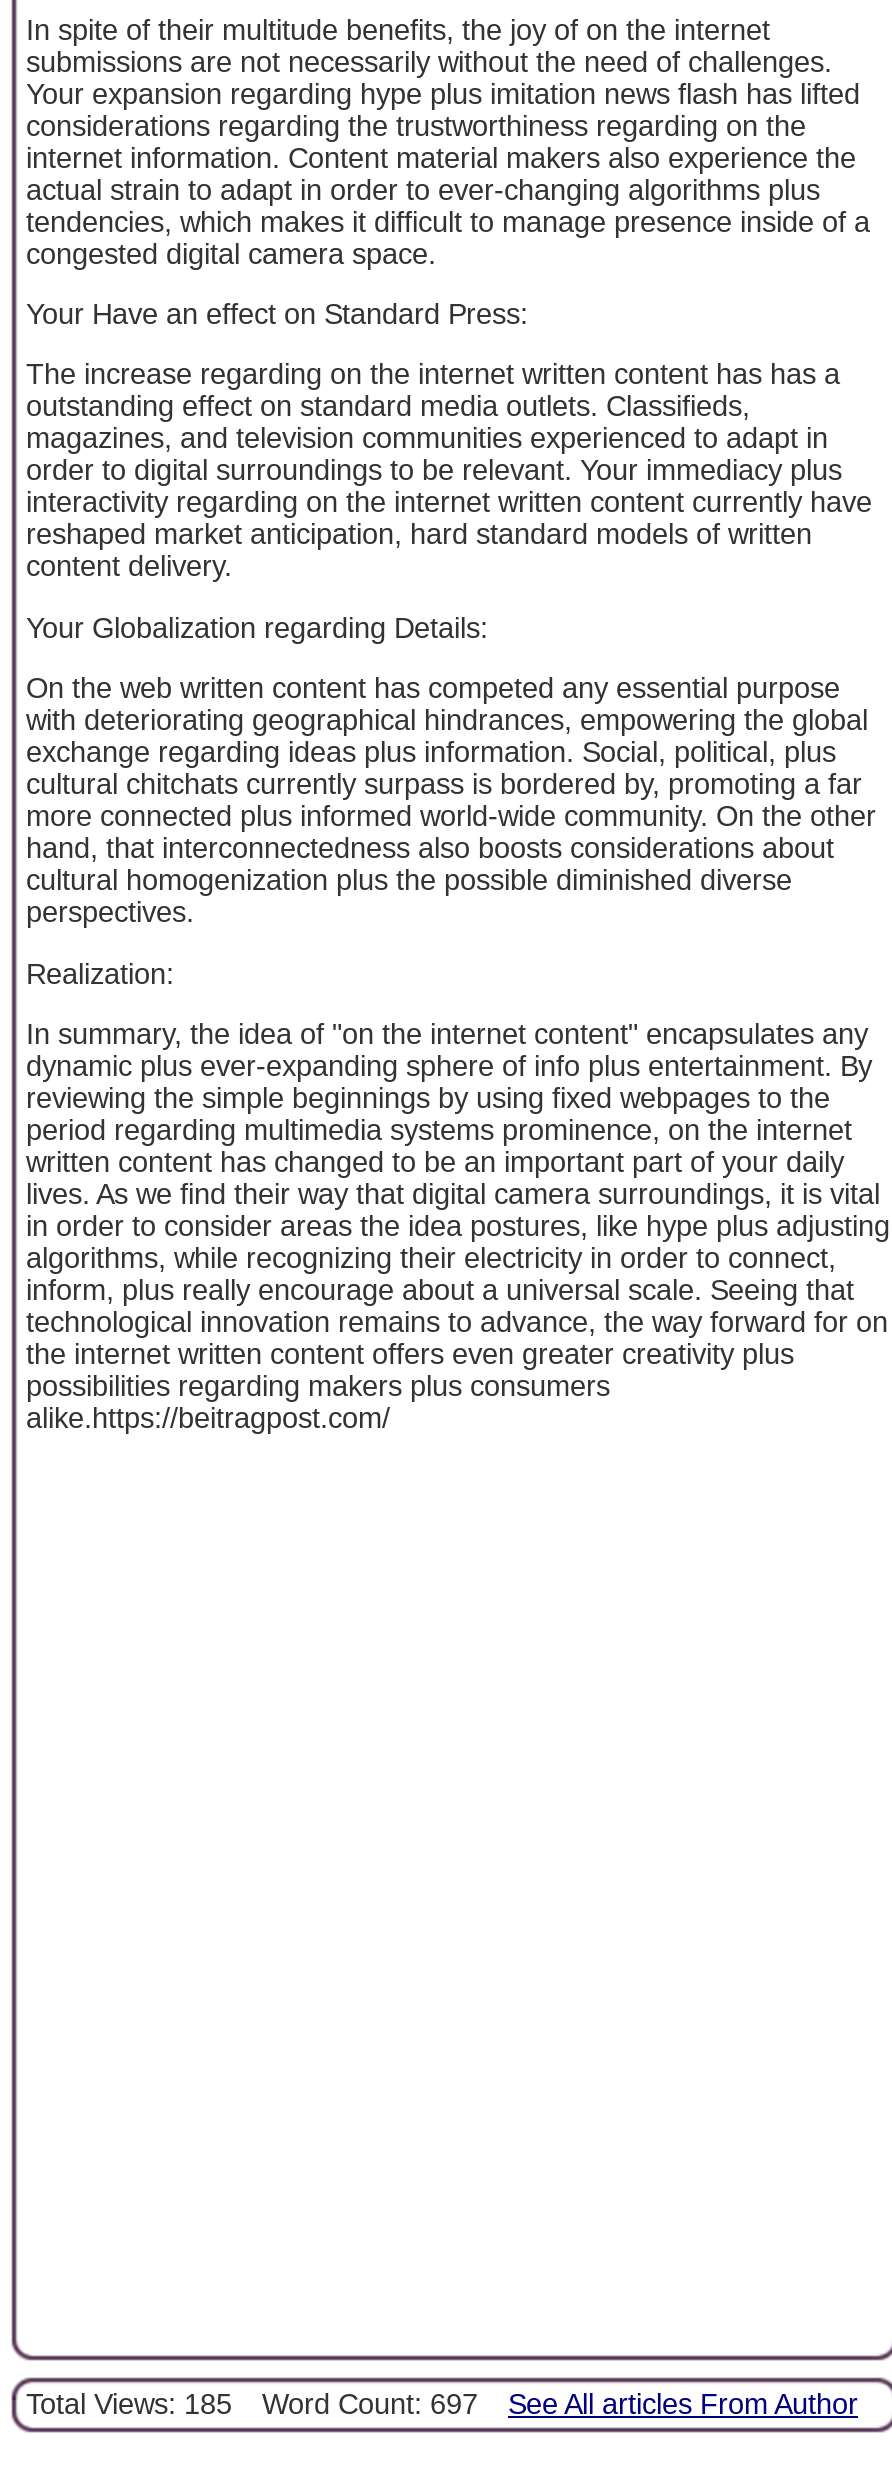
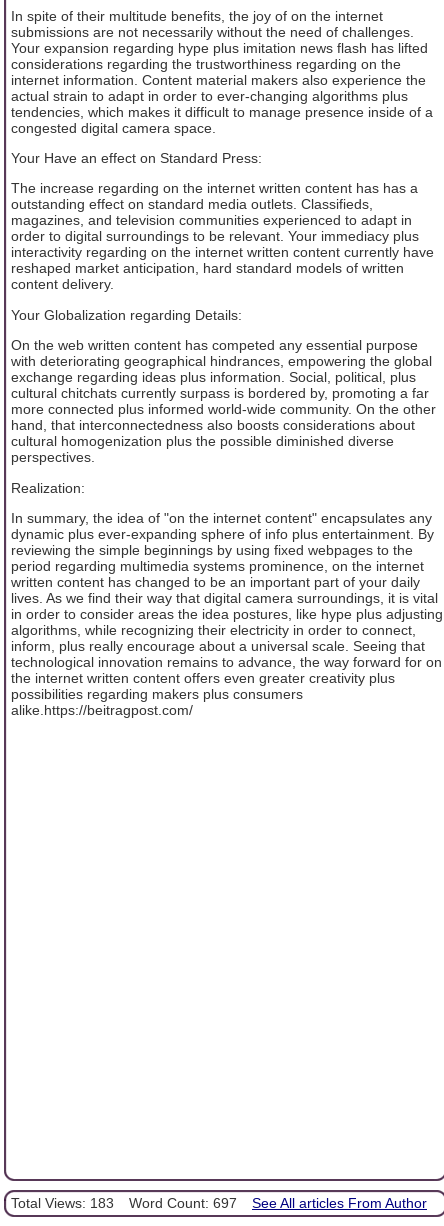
[26,2389,858,2421] Total Views: 185 Word Count: 697 See All articles From Author -> [11,1195,427,1211] Total Views: 183 Word Count: 697 See All articles From Author

